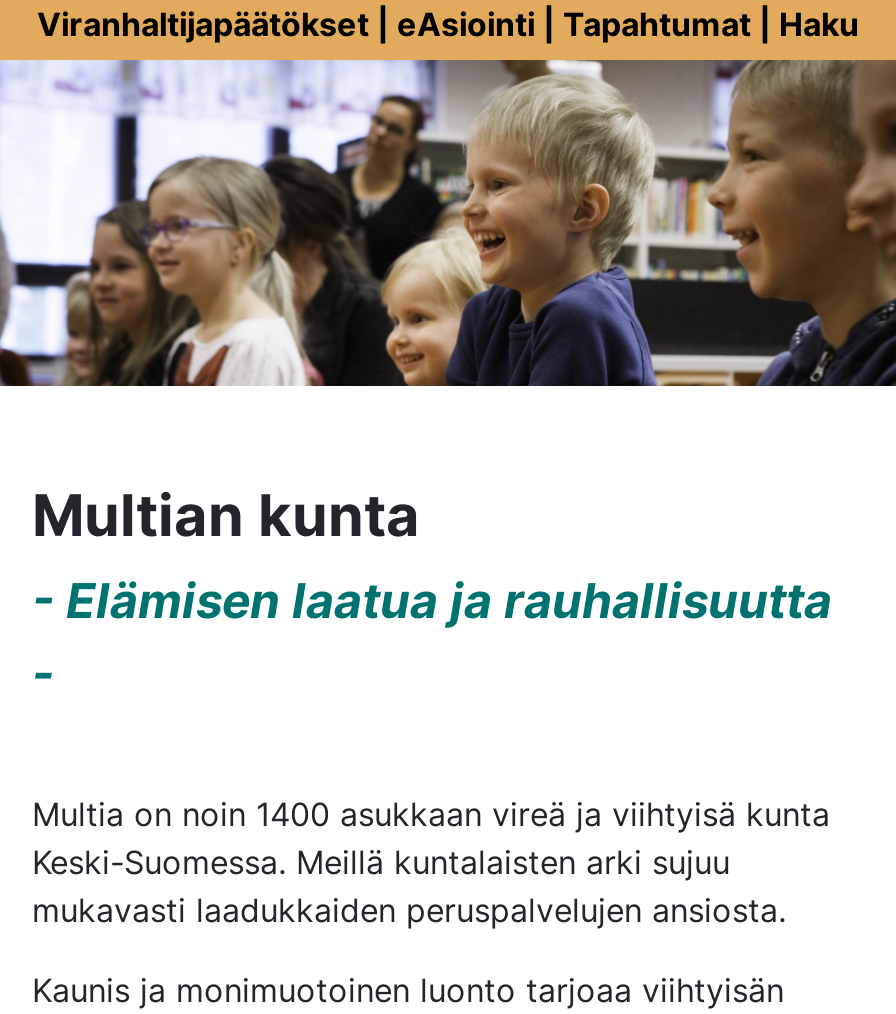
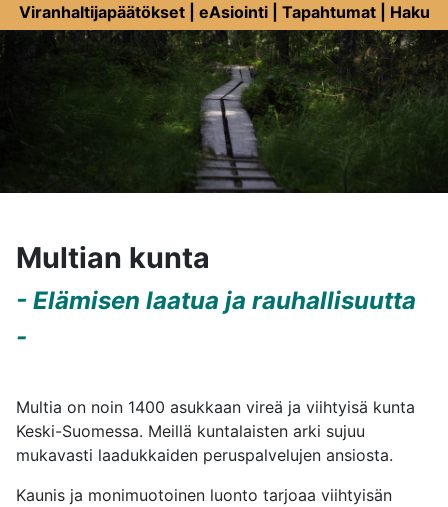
[6,58,890,388] [image] -> [3,29,445,194] [image]

